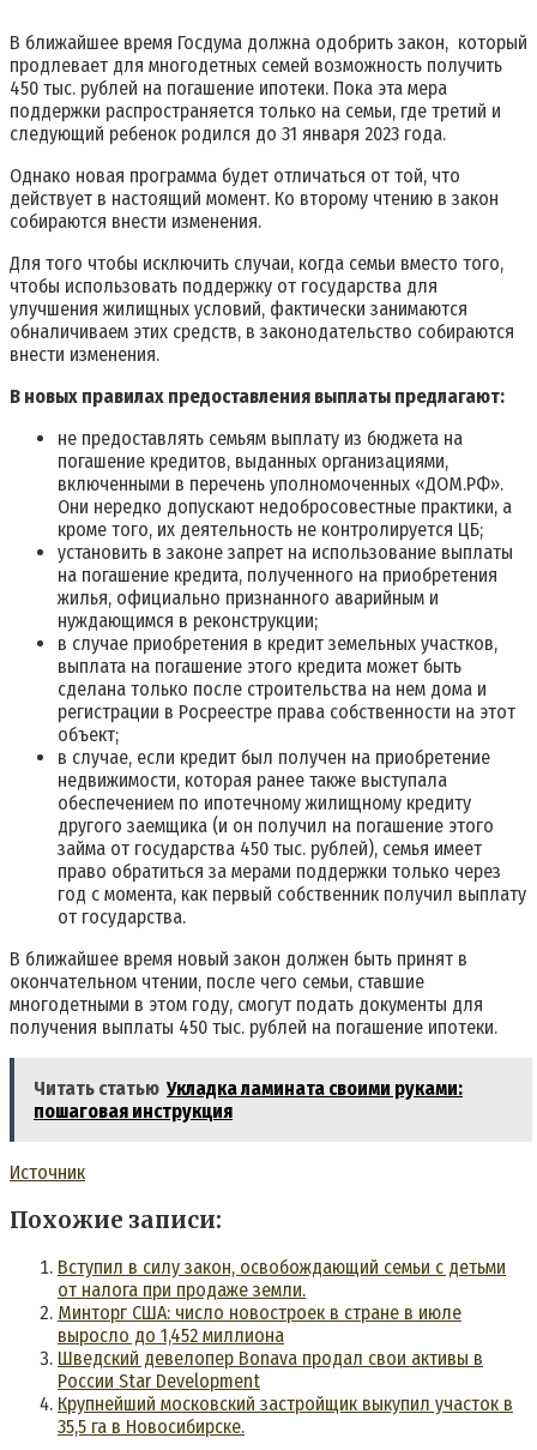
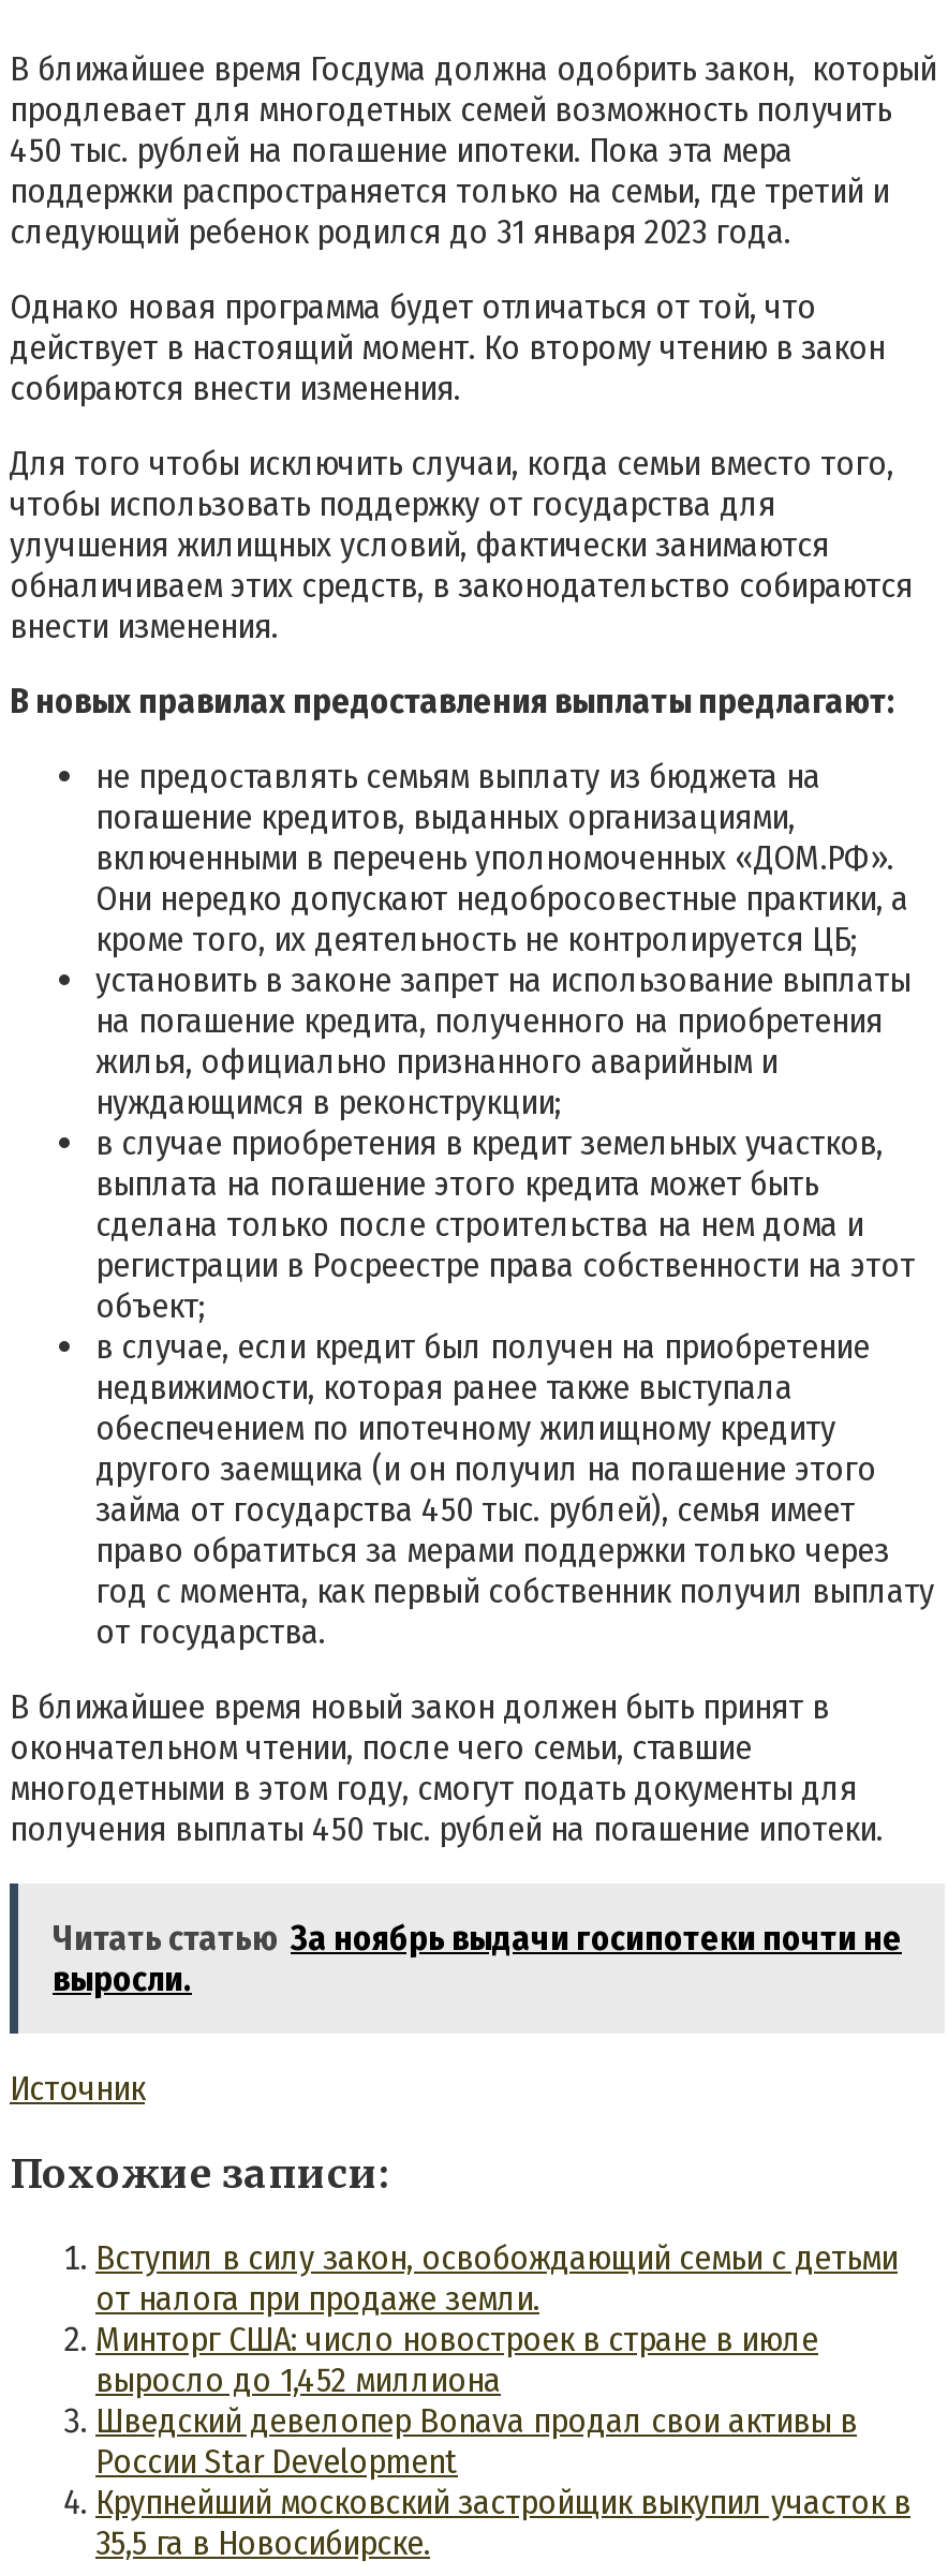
[34,1077,463,1122] Читать статью Укладка ламината своими руками: | пошаговая инструкция -> [53,1917,902,1999] Читать статью За ноябрь выдачи госипотеки почти не | выросли.

